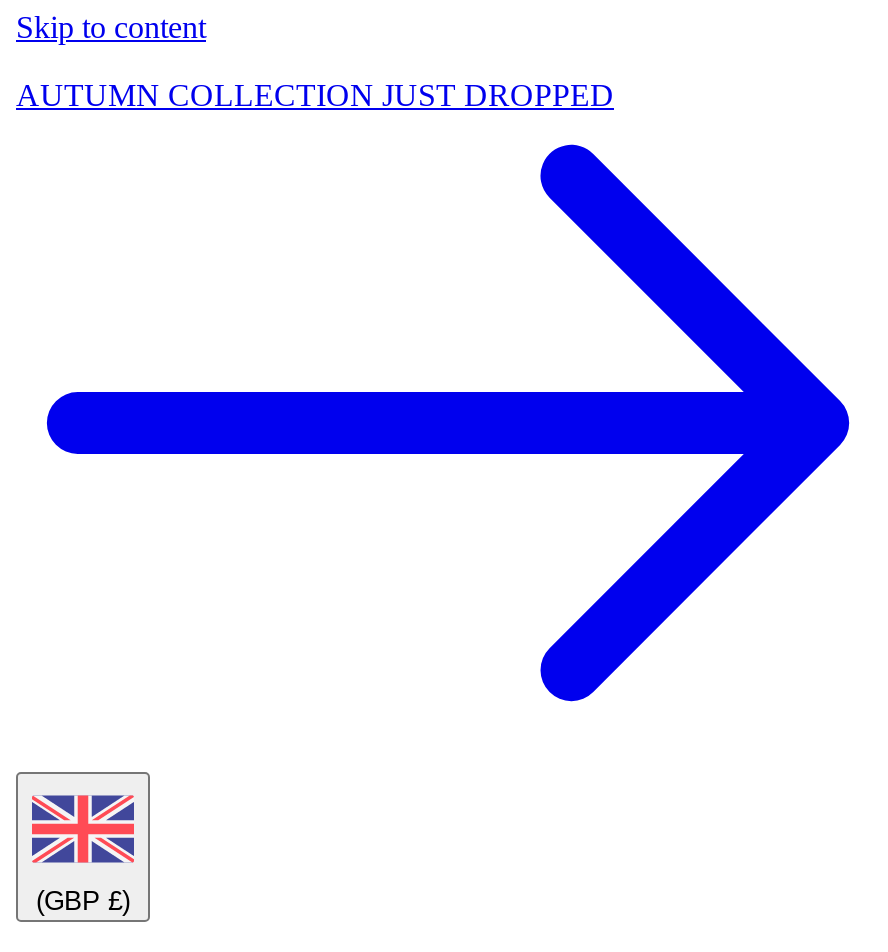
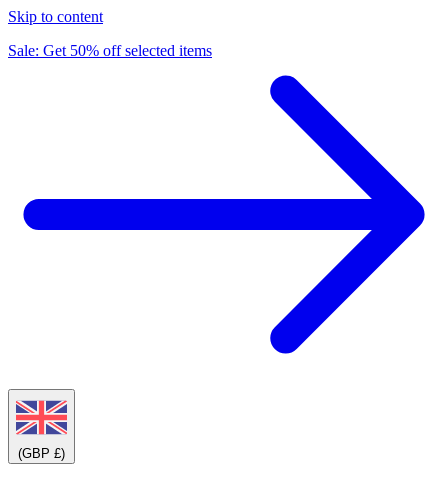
[16,78,614,112] AUTUMN COLLECTION JUST DROPPED -> [8,42,212,59] Sale: Get 50% off selected items

